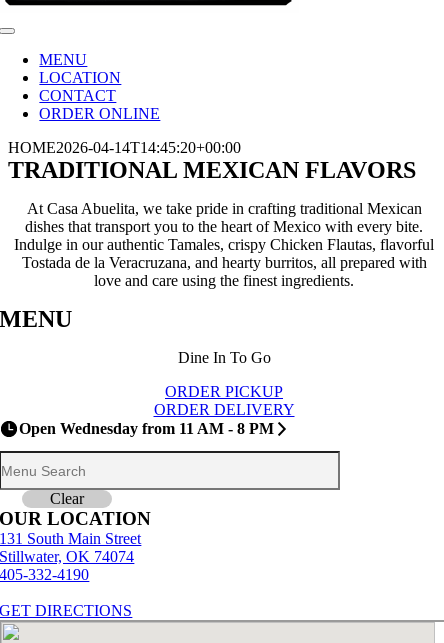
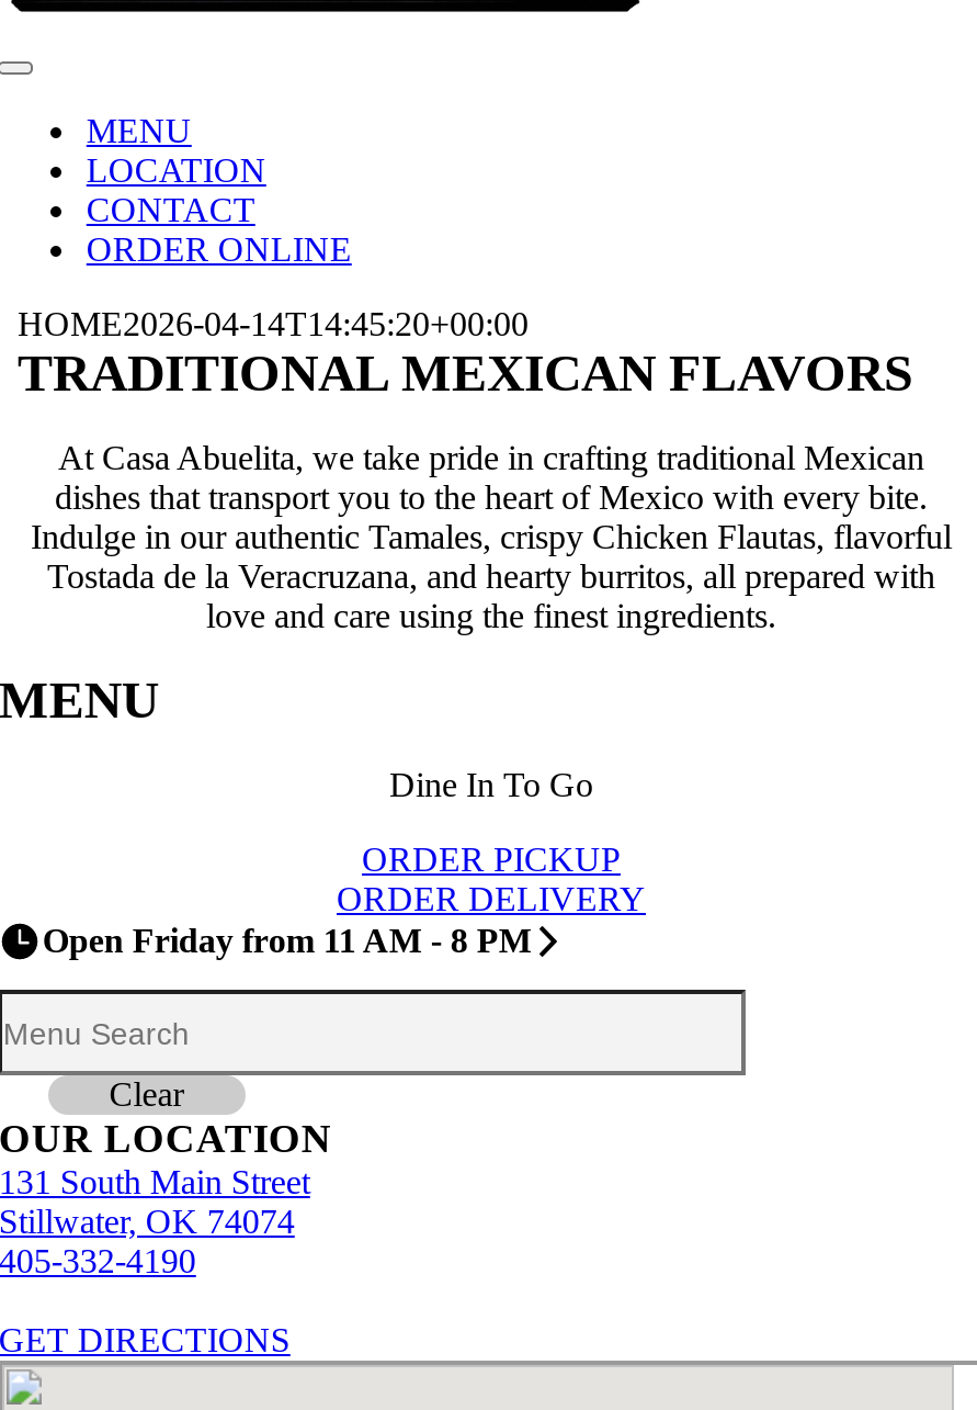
[19,420,274,437] Open Wednesday from 11 AM - 8 PM -> [43,922,532,959] Open Friday from 11 AM - 8 PM

